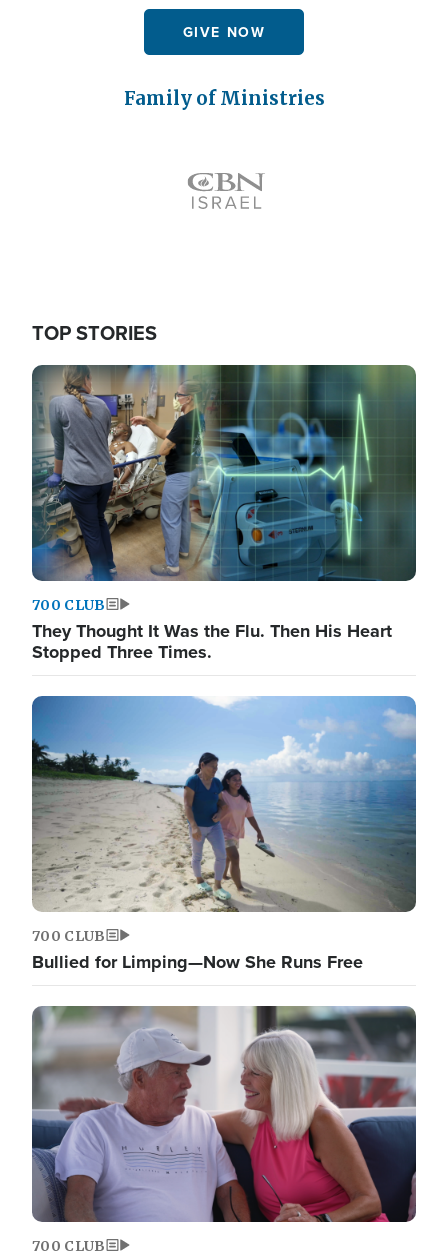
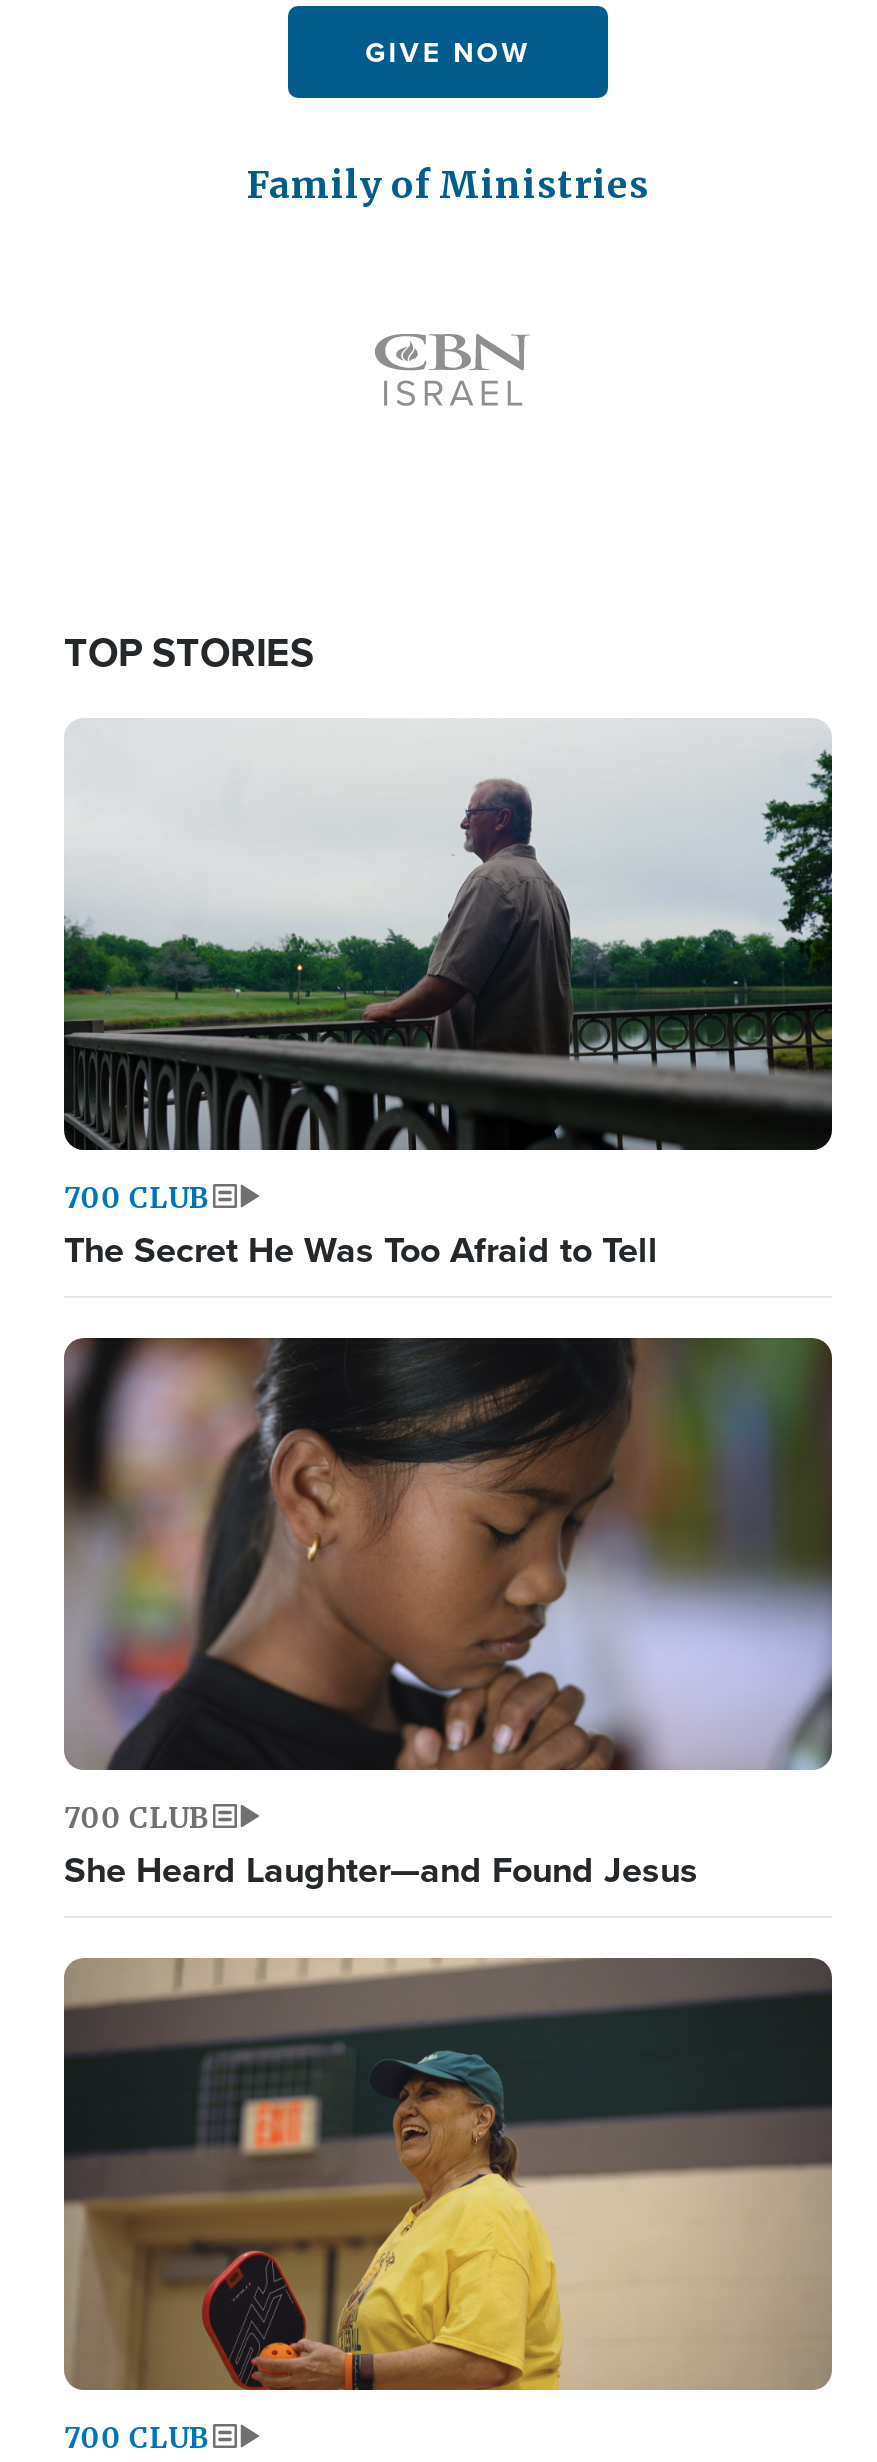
[31,364,416,665] [image] | They Thought It Was the Flu. Then His Heart | Stopped Three Times. -> [62,718,832,1276] [image] | The Secret He Was Too Afraid to Tell
[31,695,417,975] [image] | Bullied for Limping—Now She Runs Free -> [62,1336,834,1896] [image] | She Heard Laughter—and Found Jesus
[31,1005,417,1223] [image] -> [62,1956,834,2392] [image]

